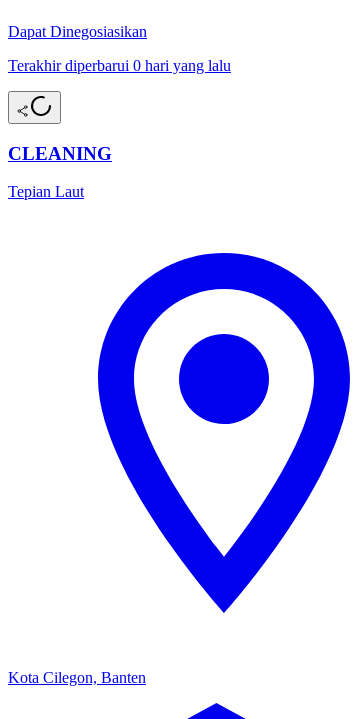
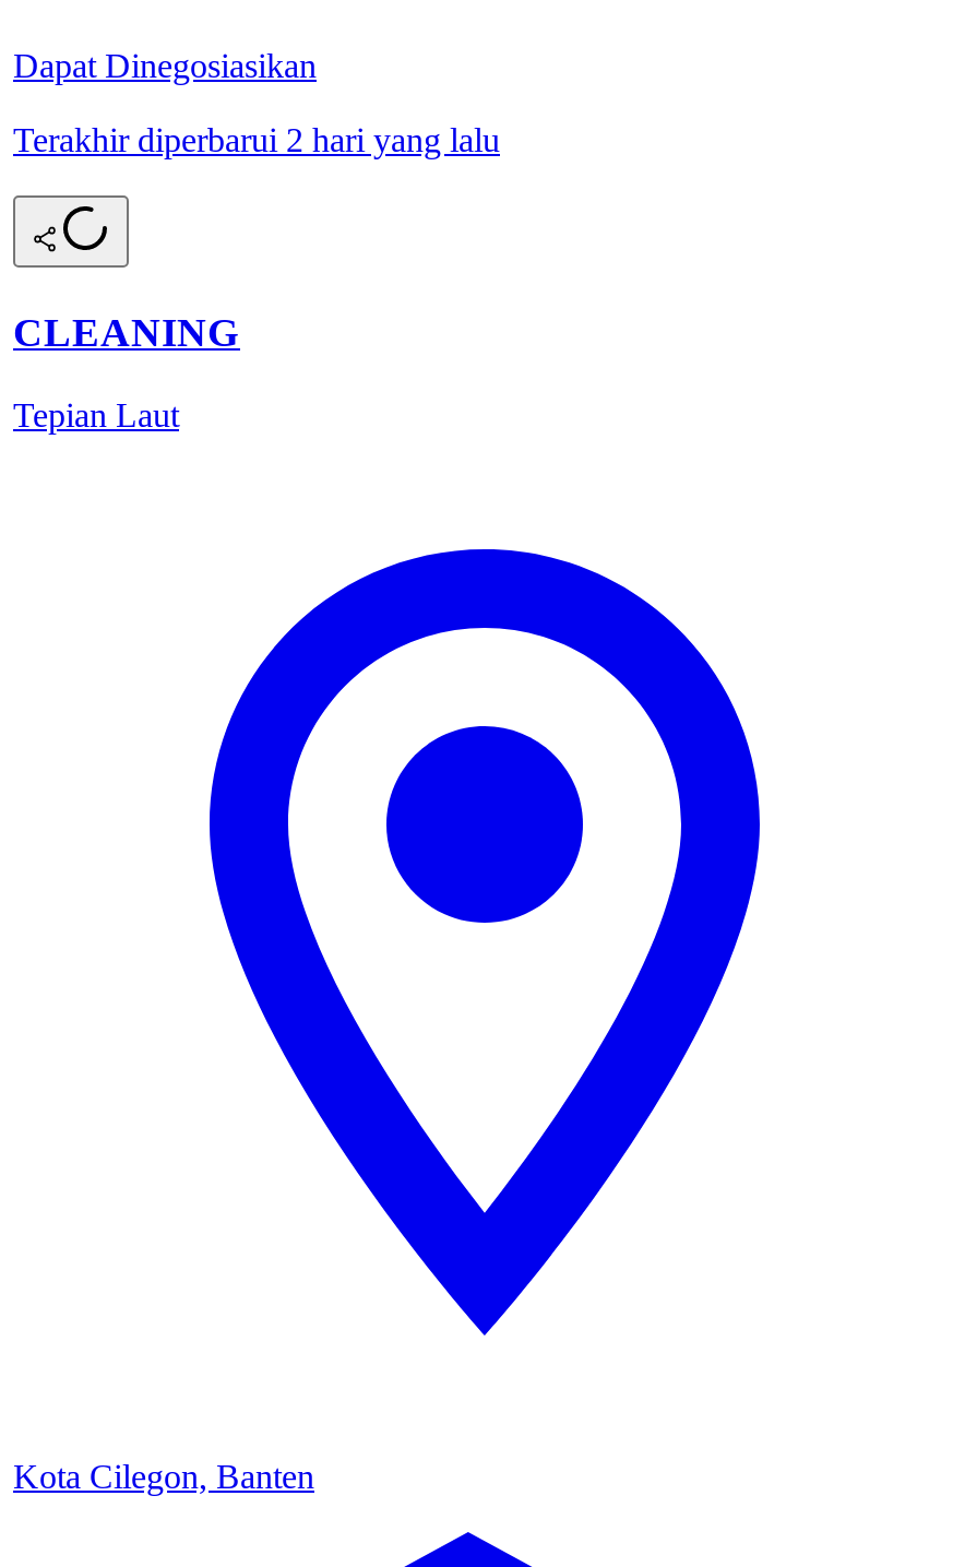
[8,57,231,74] Terakhir diperbarui 0 hari yang lalu -> [13,121,500,158] Terakhir diperbarui 2 hari yang lalu

